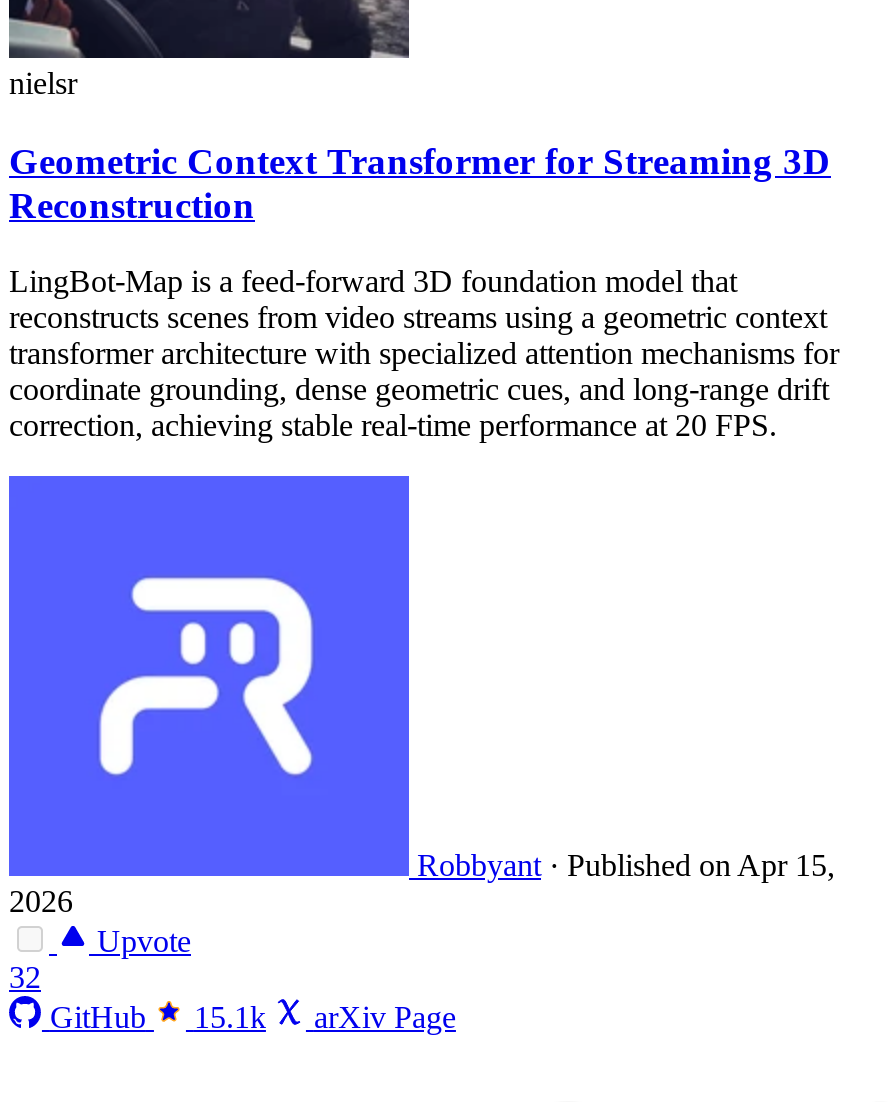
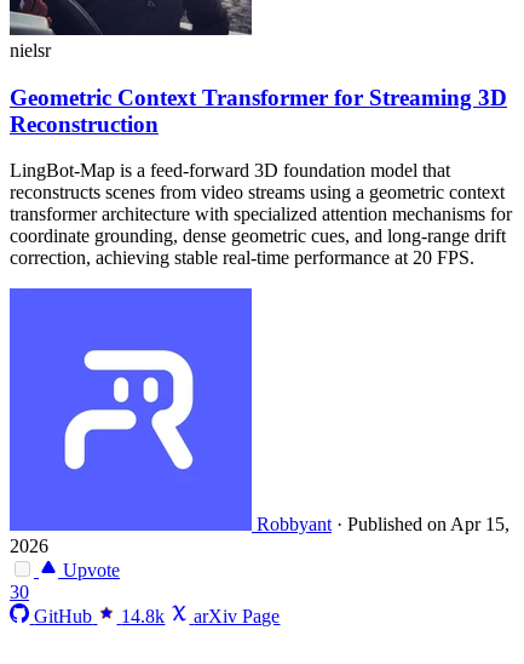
[9,961,41,995] 32 -> [10,582,29,603] 30
[50,1001,456,1035] GitHub 15.1k arXiv Page -> [34,606,280,627] GitHub 14.8k arXiv Page

